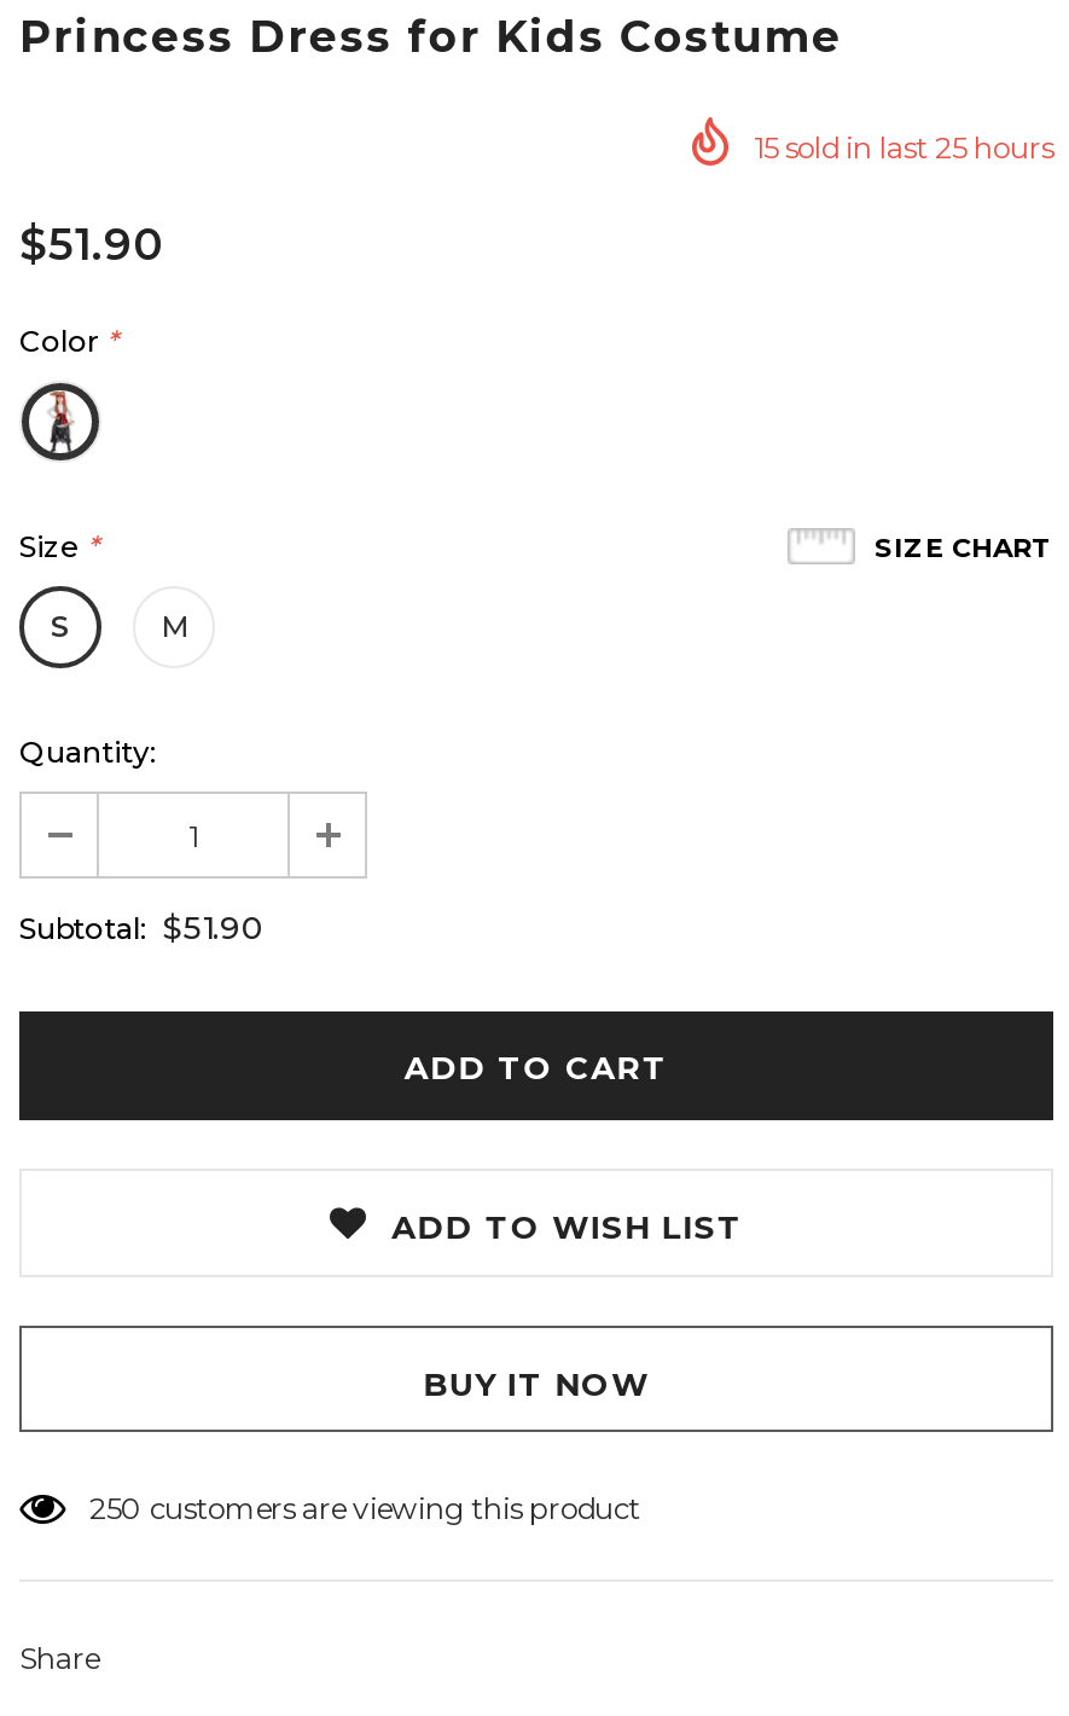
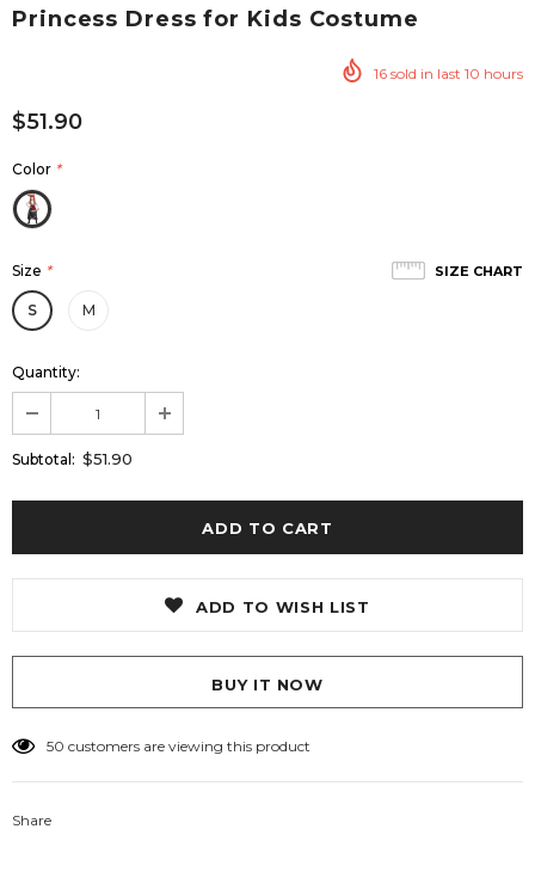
[754,129,1053,166] 15 sold in last 25 hours -> [374,65,523,82] 16 sold in last 10 hours
[89,1490,640,1526] 250 customers are viewing this product -> [47,737,310,755] 50 customers are viewing this product

